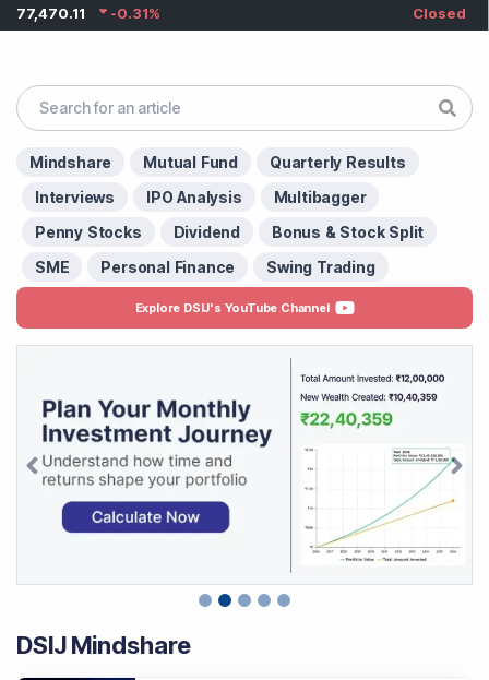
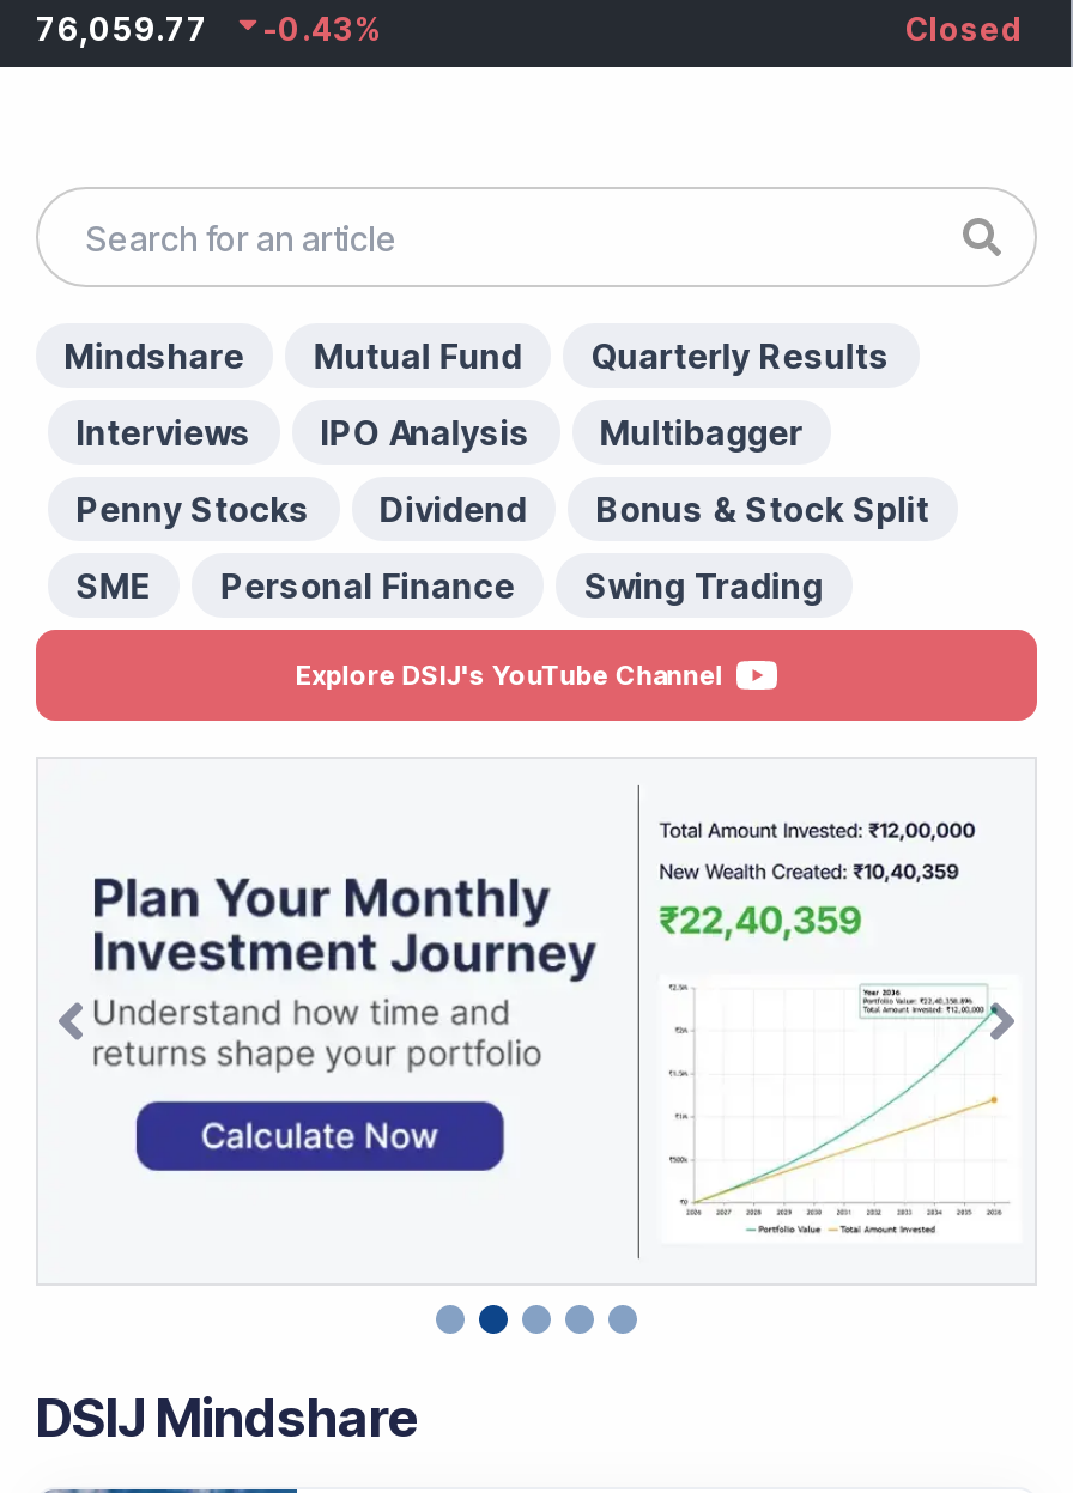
[16,4,85,22] 77,470.11 -> [36,10,208,48] 76,059.77
[110,4,160,22] -0.31% -> [263,10,381,48] -0.43%

